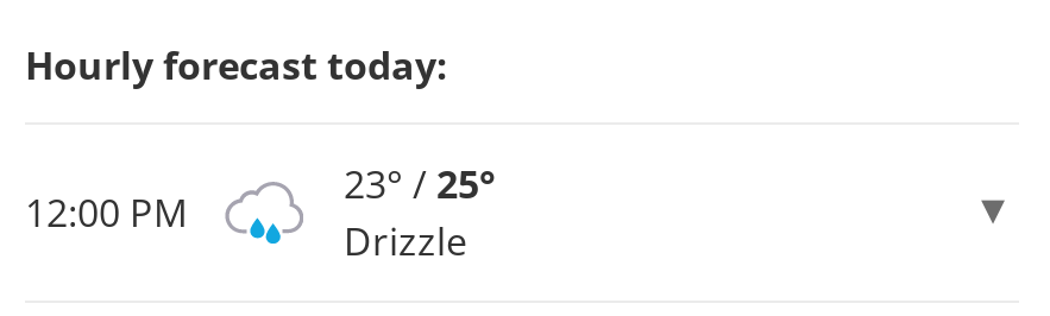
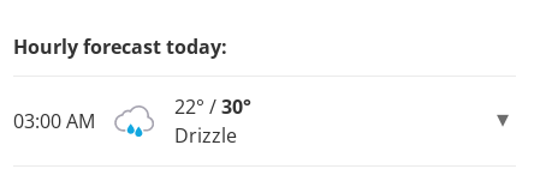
[344,158,496,210] 23° / 25° -> [174,93,251,120] 22° / 30°
[25,186,187,239] 12:00 PM -> [13,108,95,134] 03:00 AM

